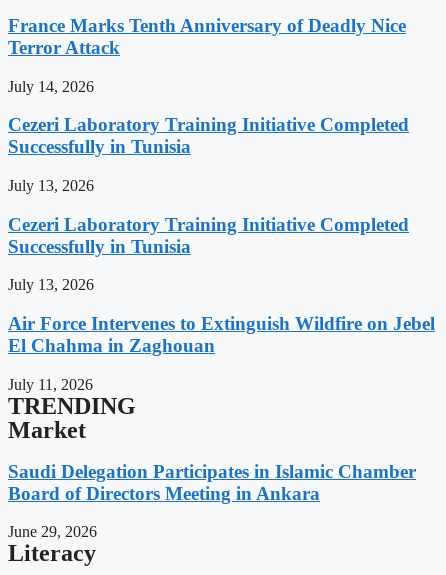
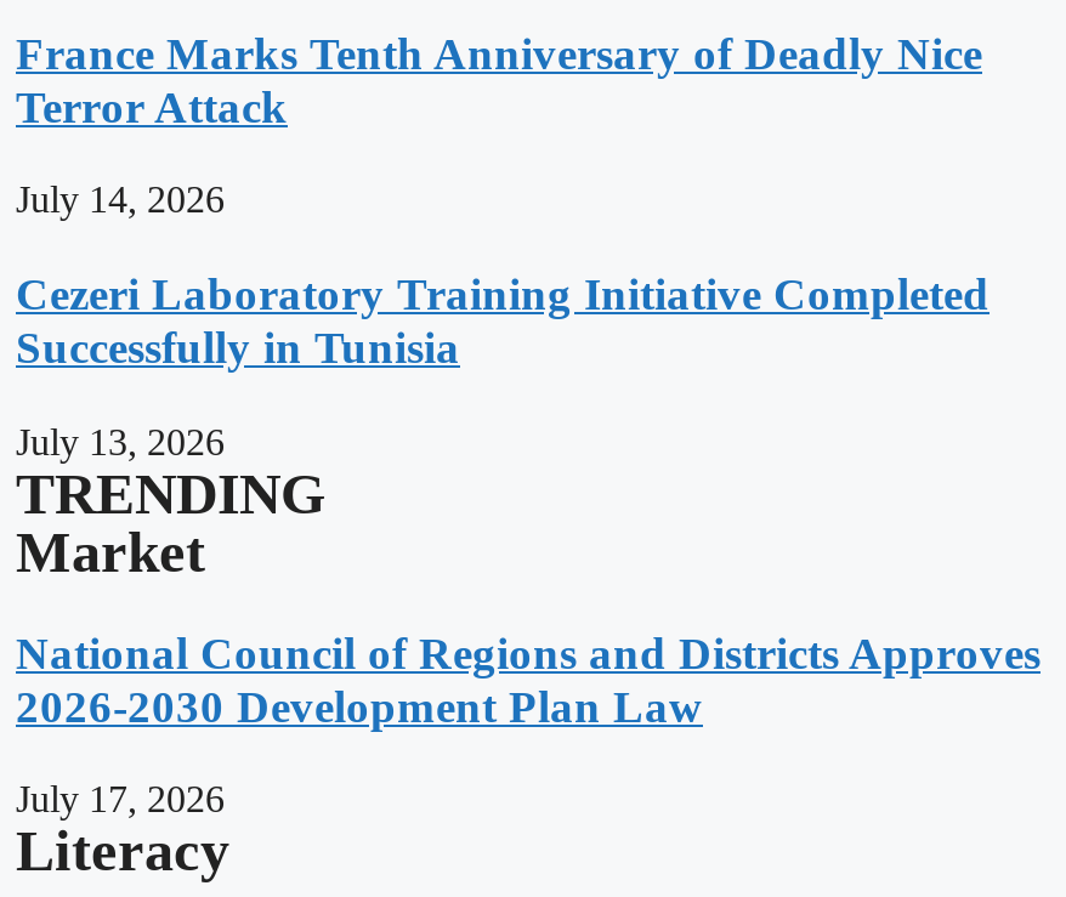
[8,214,435,393] Cezeri Laboratory Training Initiative Completed | Successfully in Tunisia | July 13, 2026 | Air Force Intervenes to Extinguish Wildfire on Jebel | El Chahma in Zaghouan | July 11, 2026 -> none
[8,460,416,503] Saudi Delegation Participates in Islamic Chamber | Board of Directors Meeting in Ankara -> [16,627,1041,731] National Council of Regions and Districts Approves | 2026-2030 Development Plan Law
[8,523,97,540] June 29, 2026 -> [16,779,225,820] July 17, 2026

